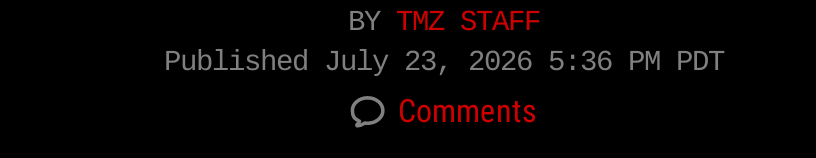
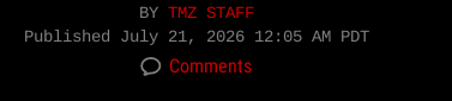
[164,46,724,78] Published July 23, 2026 5:36 PM PDT -> [24,27,369,46] Published July 21, 2026 12:05 AM PDT

